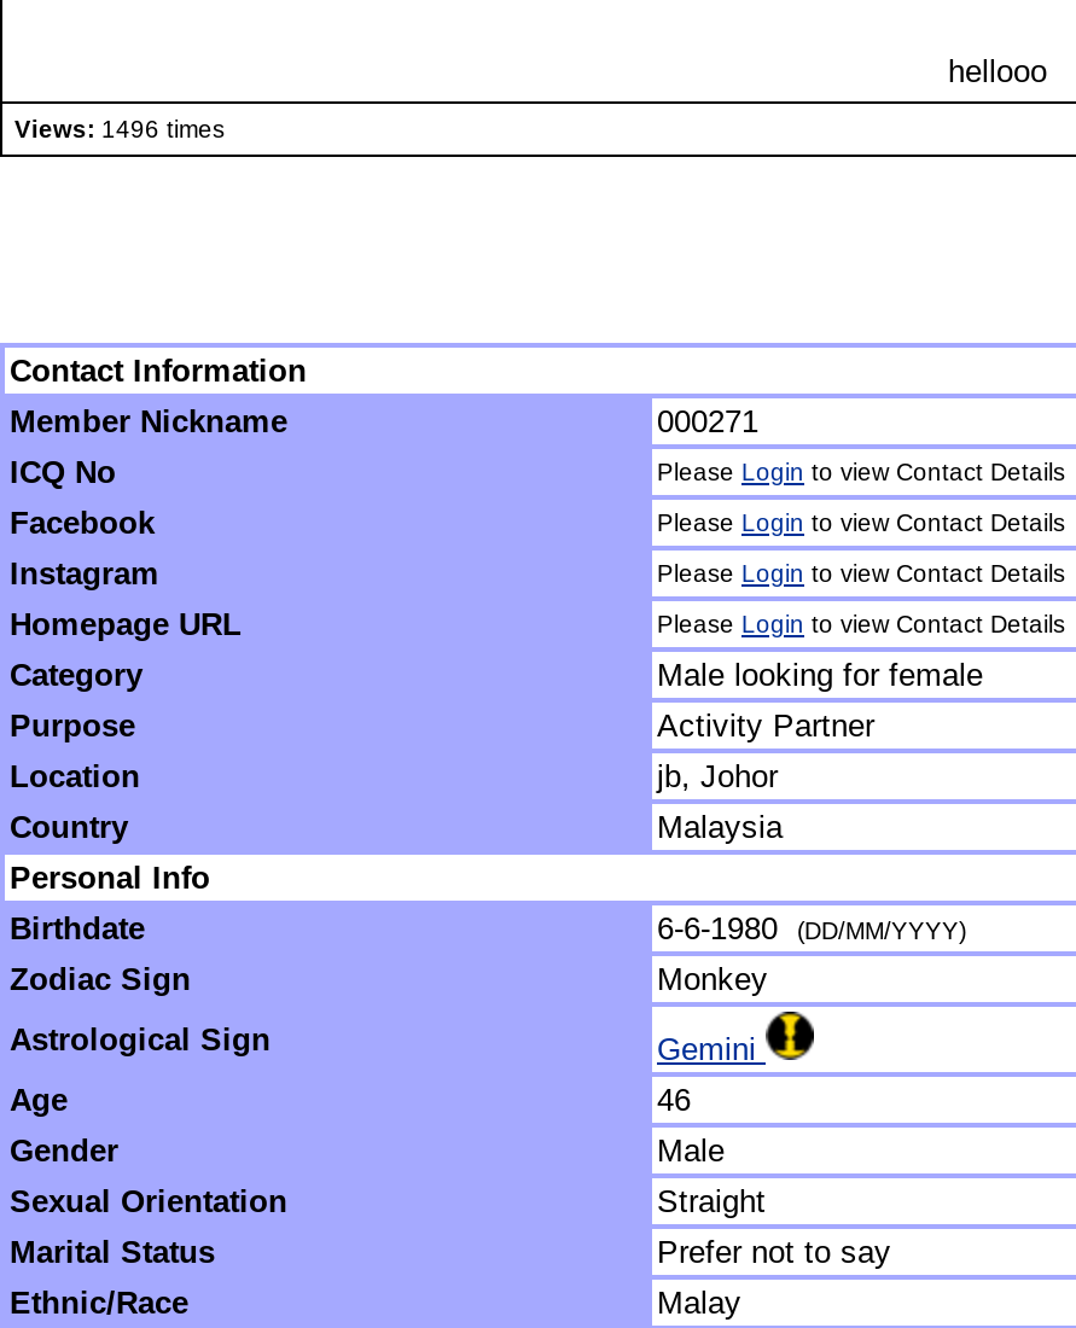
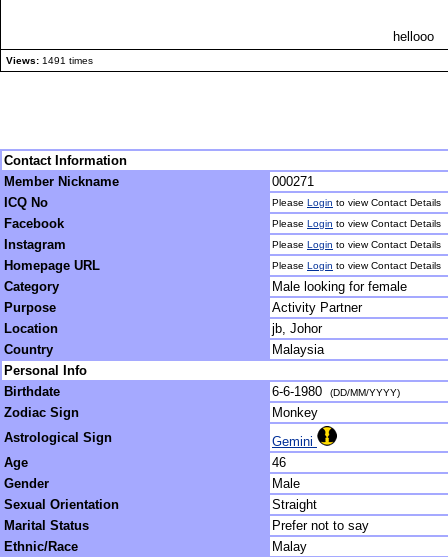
[14,116,225,142] Views: 1496 times -> [6,55,93,66] Views: 1491 times

